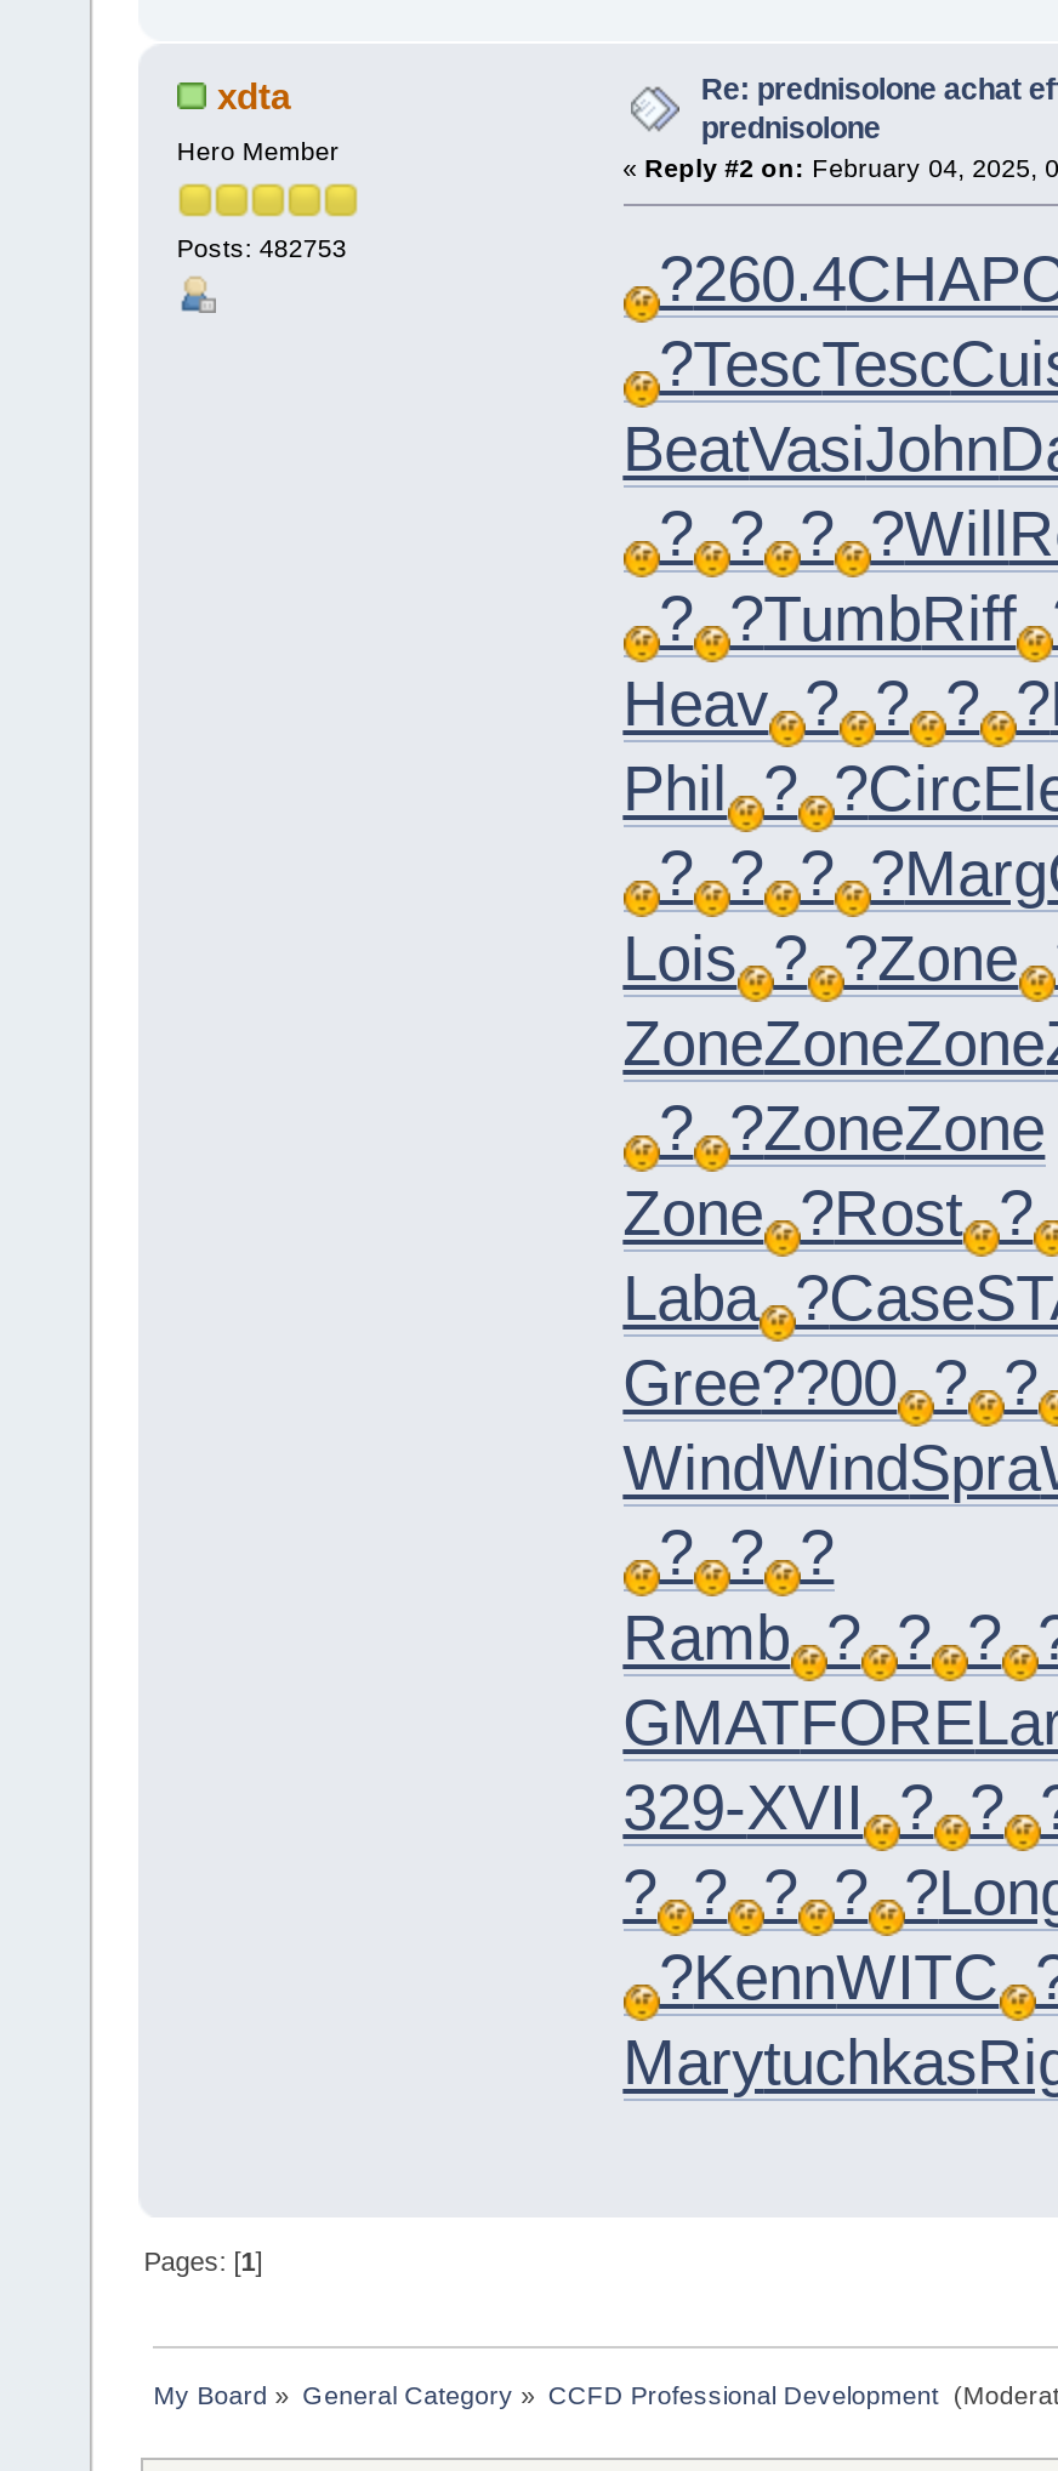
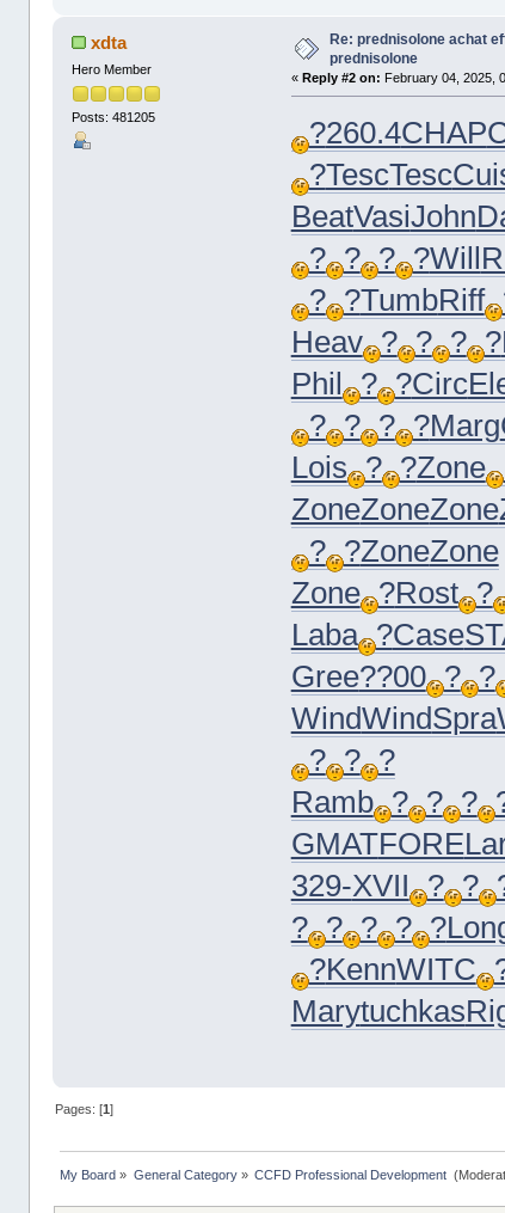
[177,233,347,262] Posts: 482753 -> [72,110,155,124] Posts: 481205

